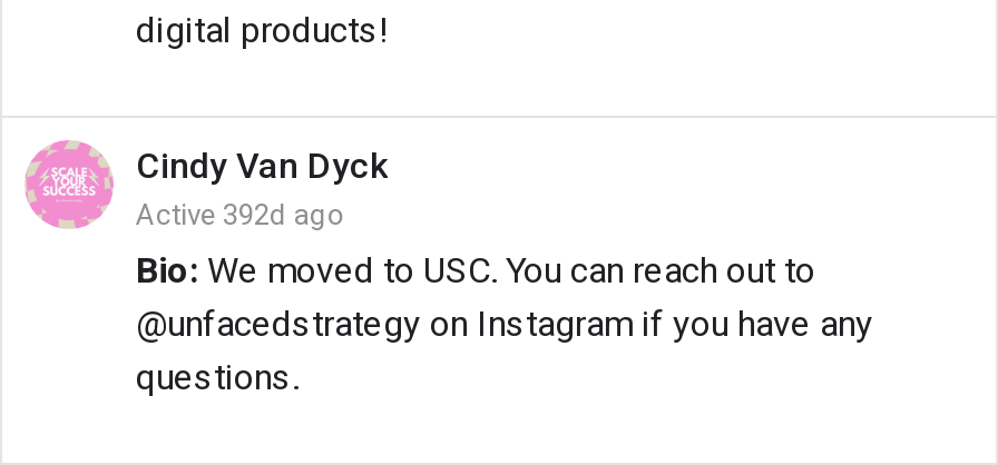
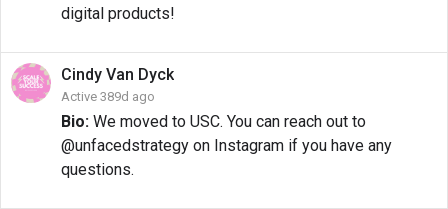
[136,198,345,231] Active 392d ago -> [61,89,155,104] Active 389d ago

